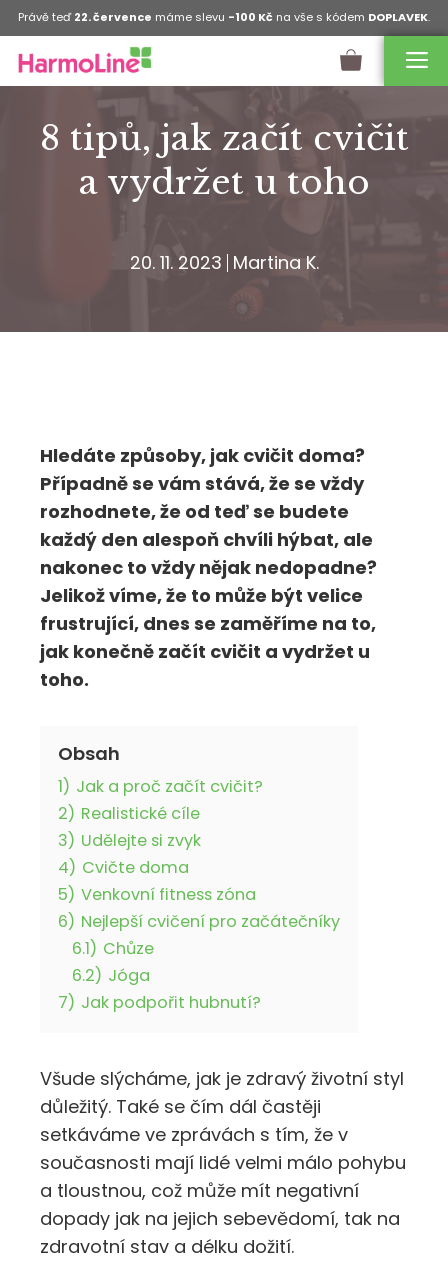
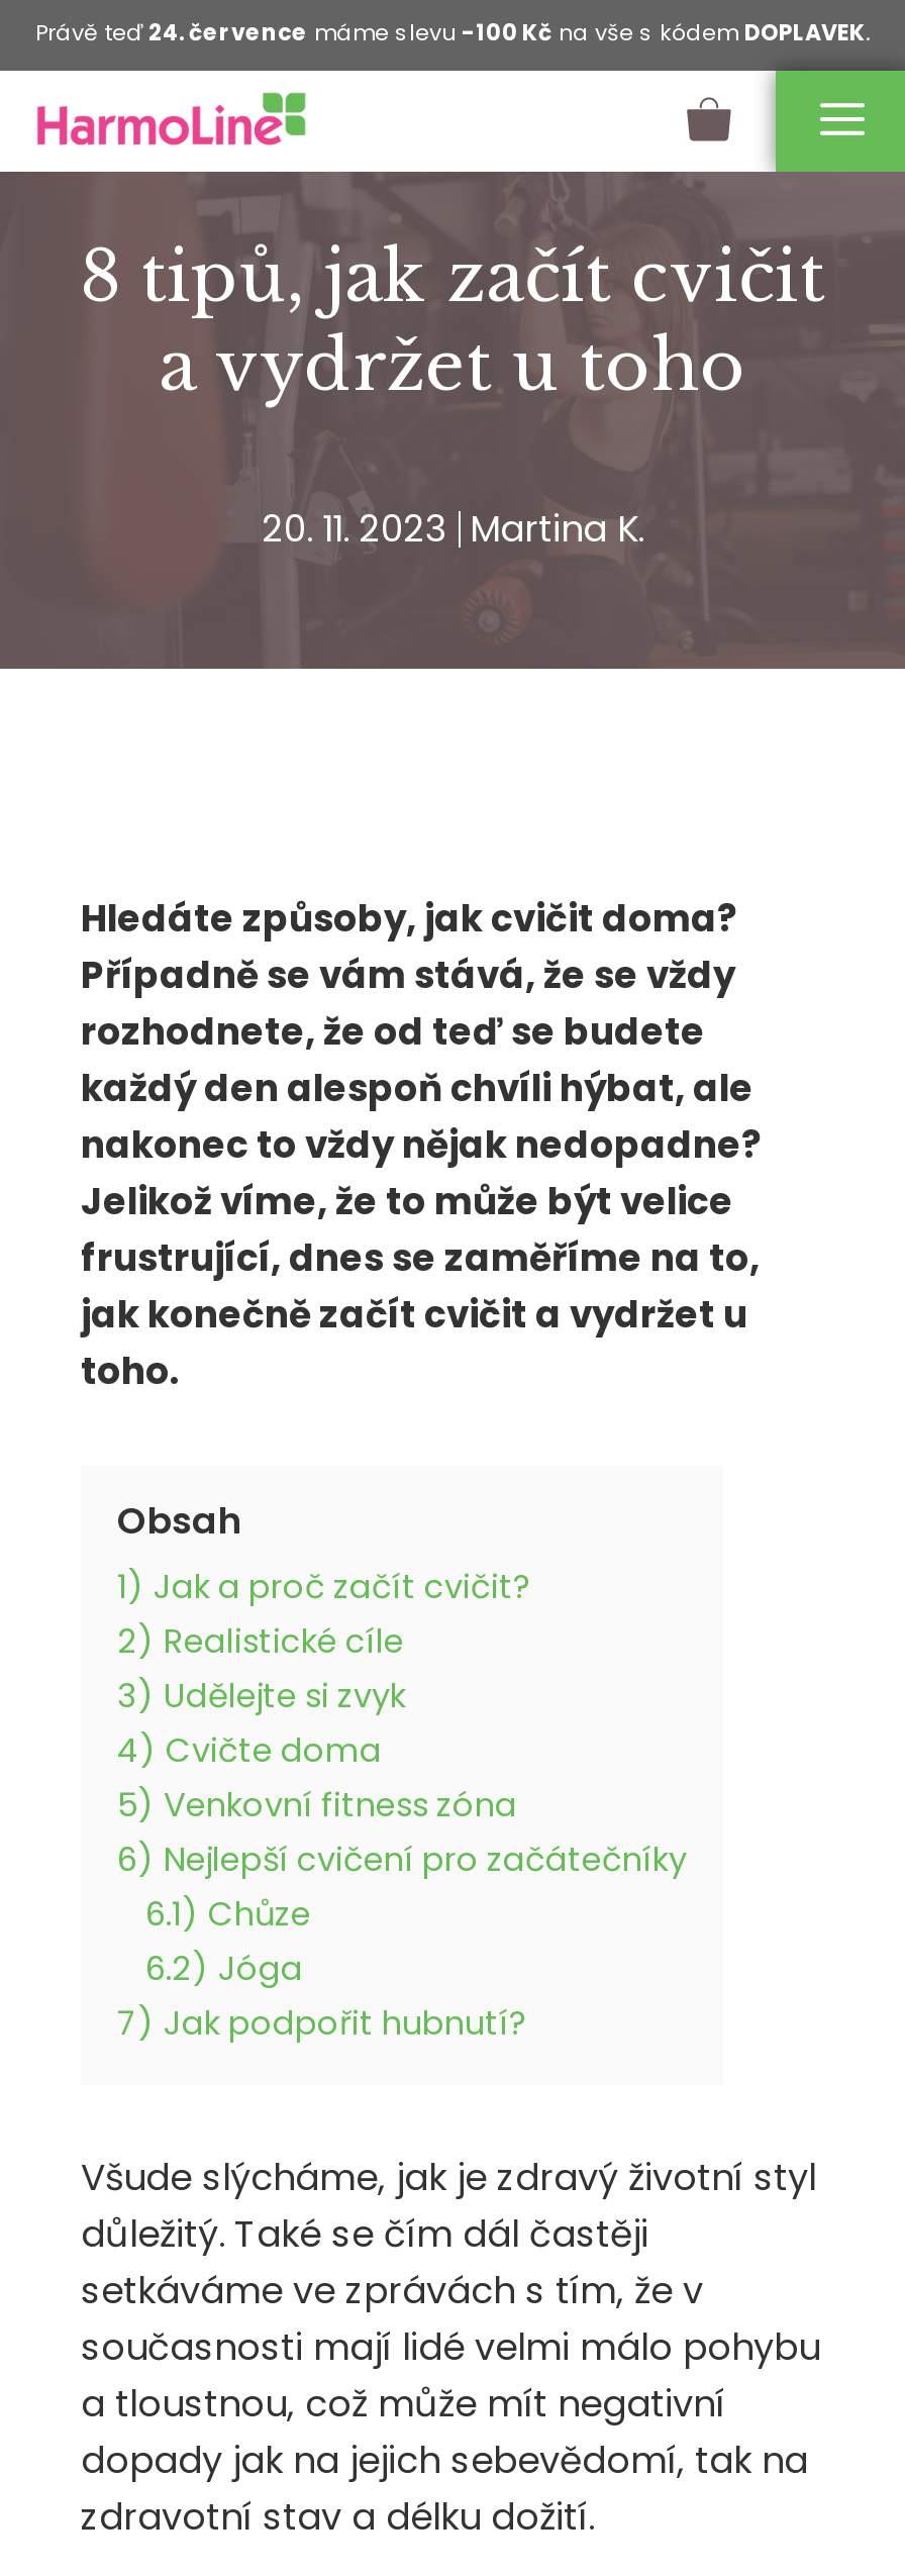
[18,9,428,25] Právě teď 22. července máme slevu -100 Kč na vše s kódem DOPLAVEK -> [35,16,866,48] Právě teď 24. července máme slevu -100 Kč na vše s kódem DOPLAVEK

